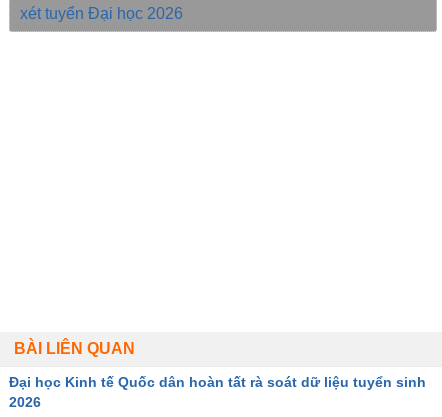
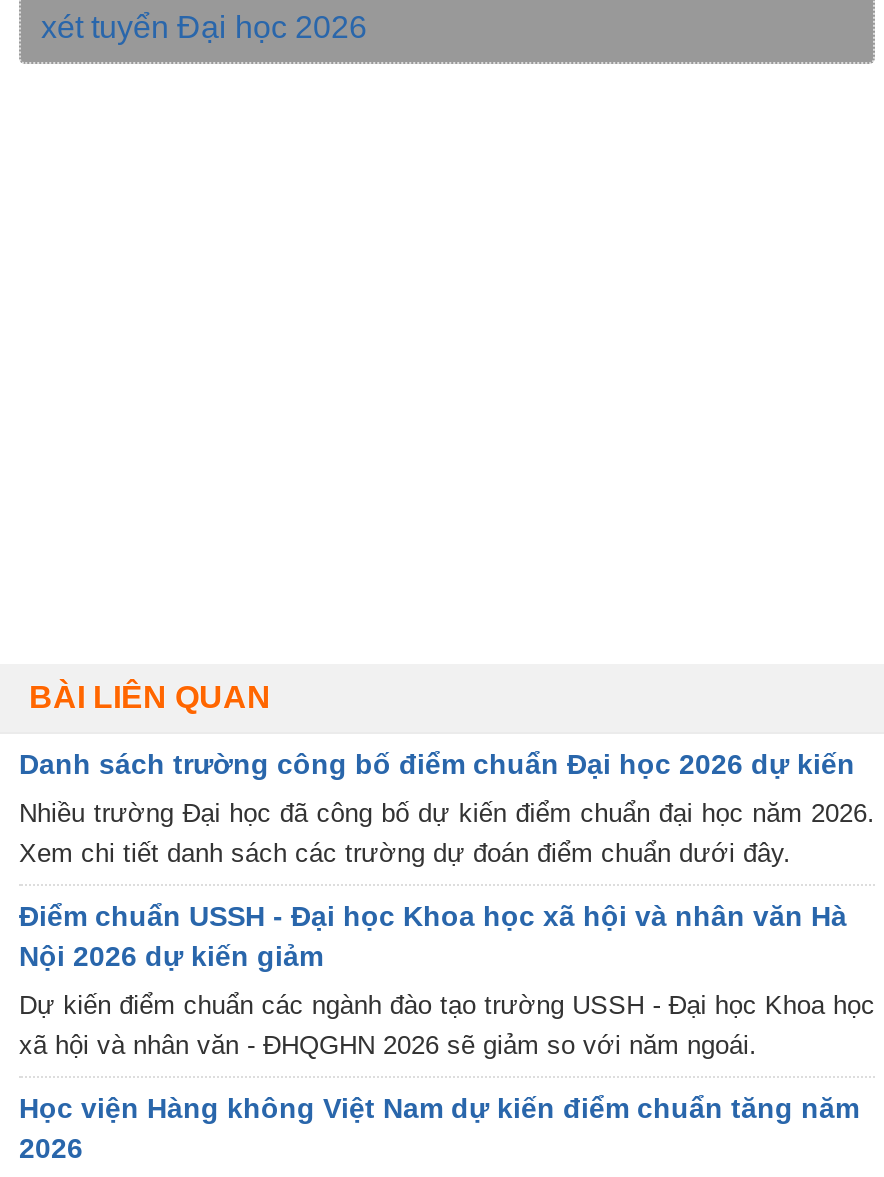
[9,374,426,390] Đại học Kinh tế Quốc dân hoàn tất rà soát dữ liệu tuyển sinh -> [19,748,875,1124] Danh sách trường công bố điểm chuẩn Đại học 2026 dự kiến | Nhiều trường Đại học đã công bố dự kiến điểm chuẩn đại học năm 2026. | Xem chi tiết danh sách các trường dự đoán điểm chuẩn dưới đây. | Điểm chuẩn USSH - Đại học Khoa học xã hội và nhân văn Hà | Nội 2026 dự kiến giảm | Dự kiến điểm chuẩn các ngành đào tạo trường USSH - Đại học Khoa học | xã hội và nhân văn - ĐHQGHN 2026 sẽ giảm so với năm ngoái. | Học viện Hàng không Việt Nam dự kiến điểm chuẩn tăng năm

